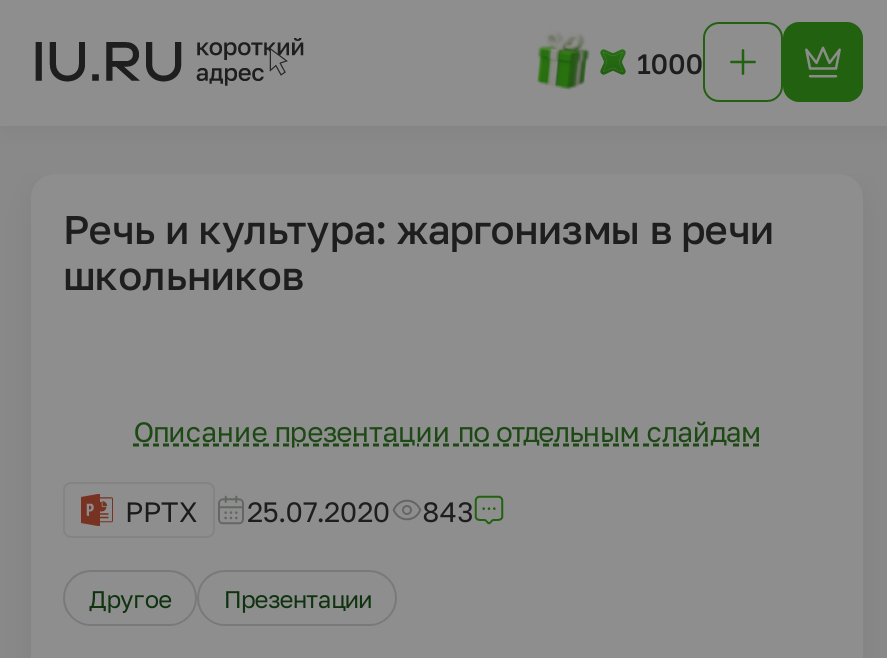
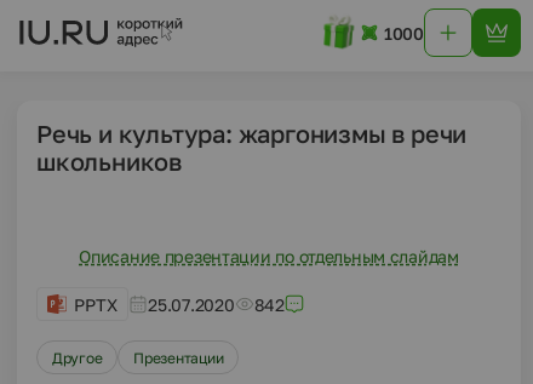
[125,493,473,527] PPTX 25.07.2020 843 -> [74,294,285,314] PPTX 25.07.2020 842

